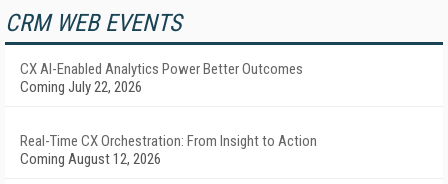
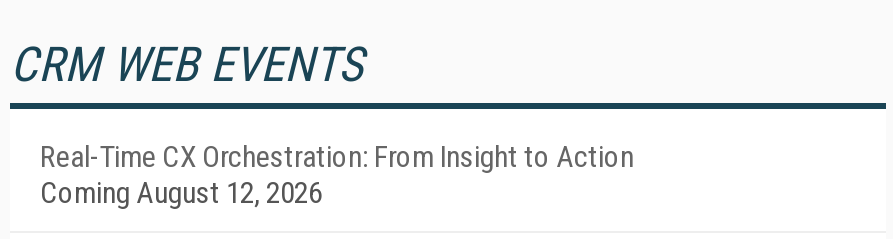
[20,60,303,96] CX AI-Enabled Analytics Power Better Outcomes | Coming July 22, 2026 -> none

